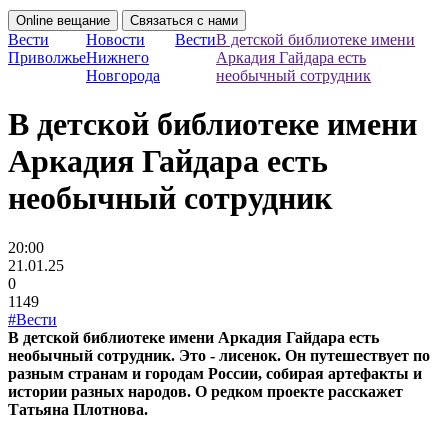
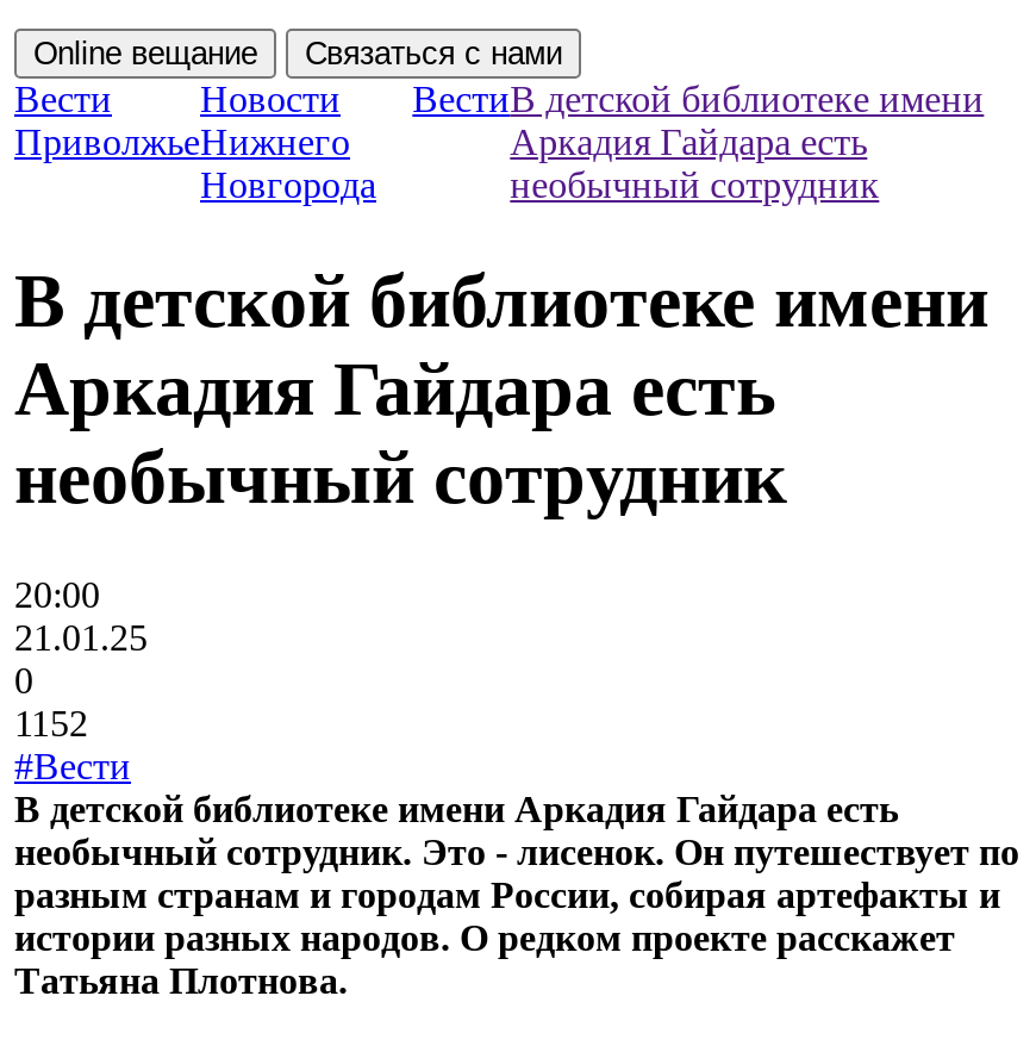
[8,293,39,310] 1149 -> [14,703,88,743] 1152

